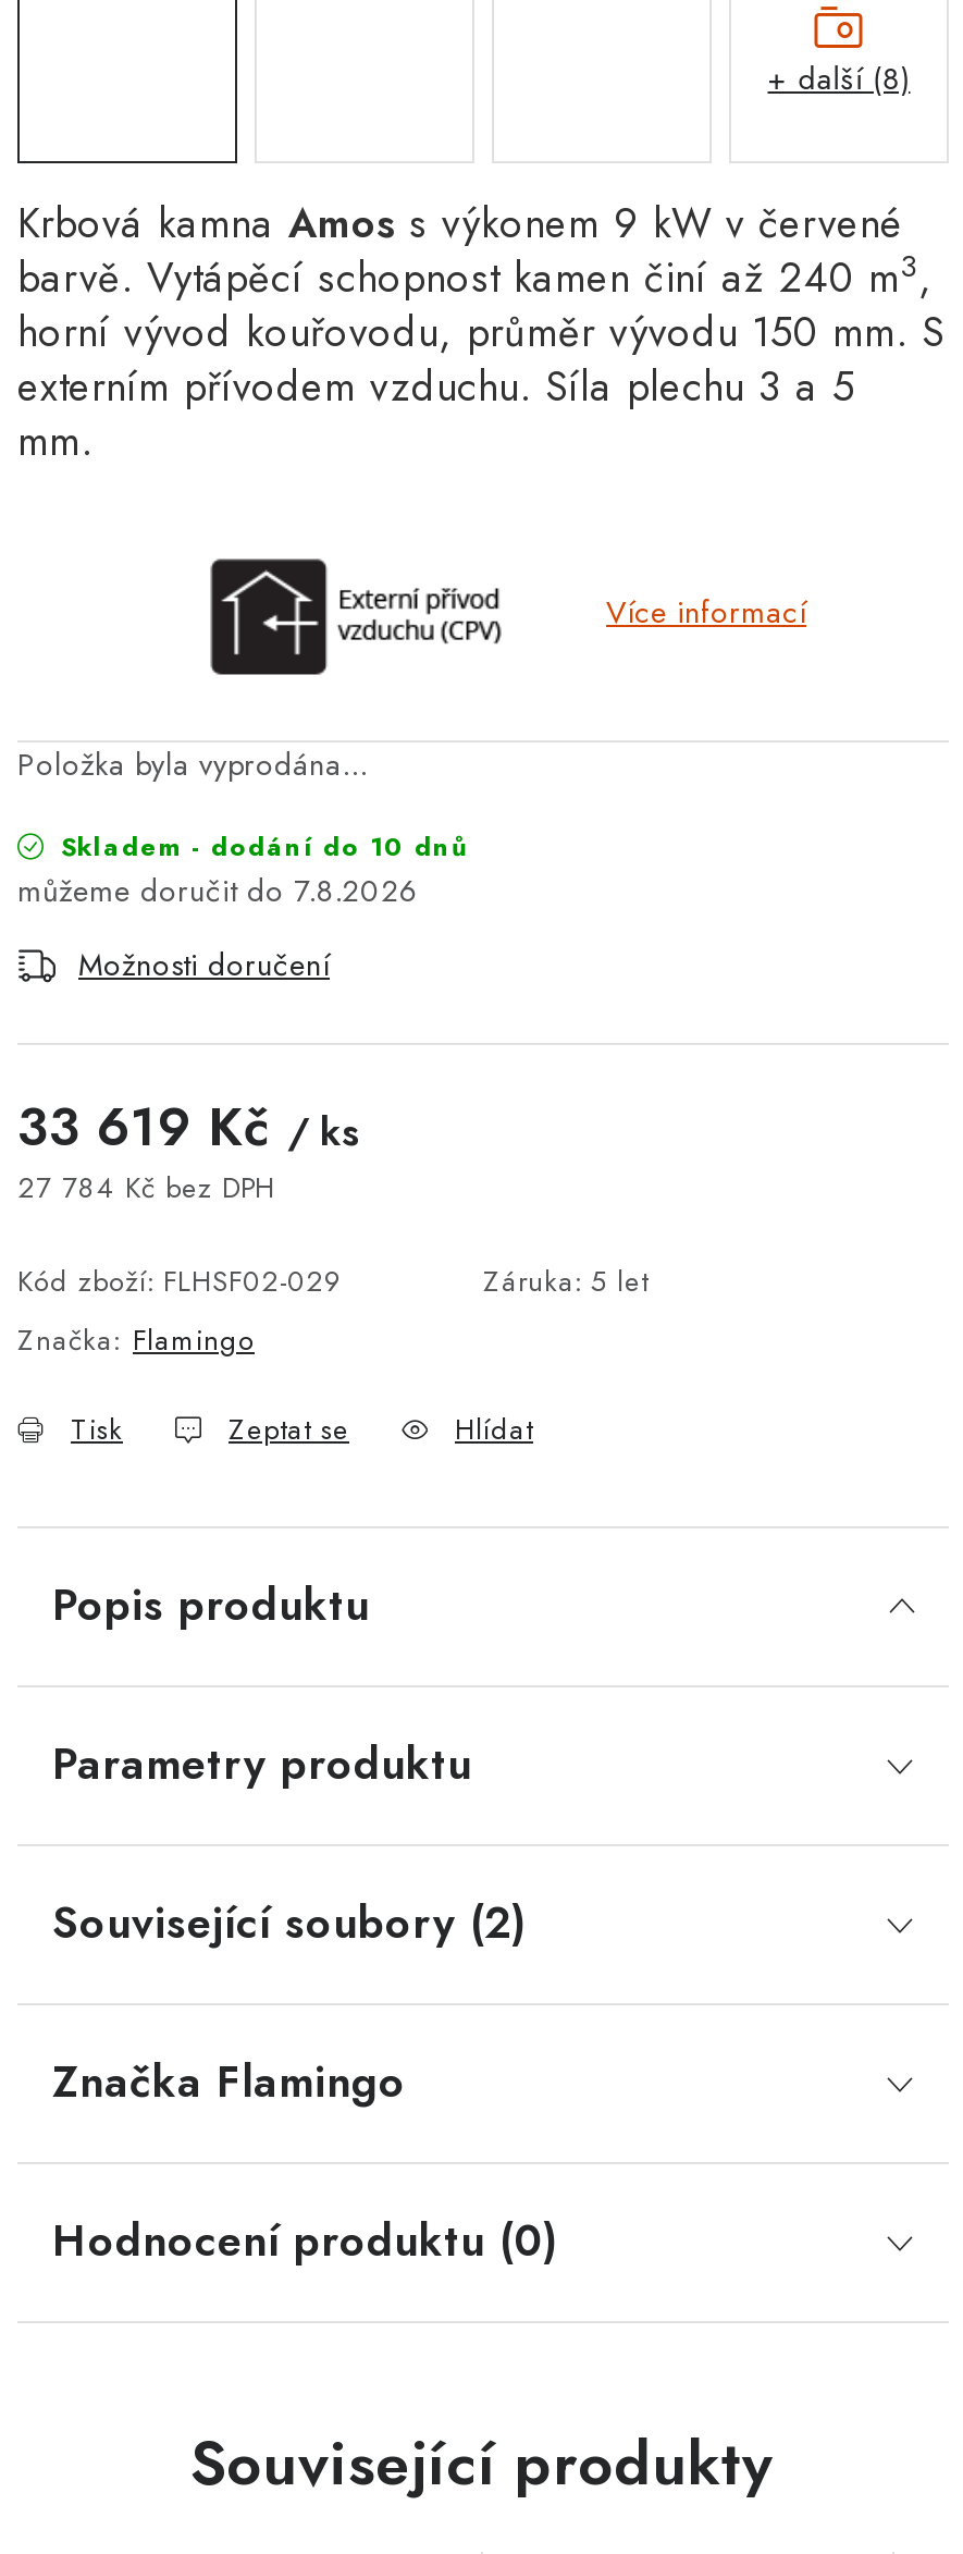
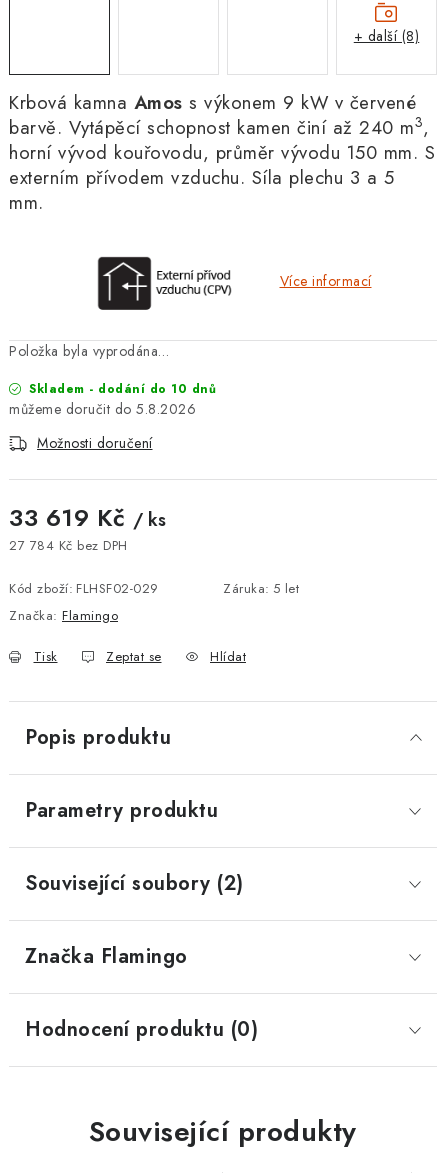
[294,869,420,912] 7.8.2026 -> [136,399,196,419] 5.8.2026

